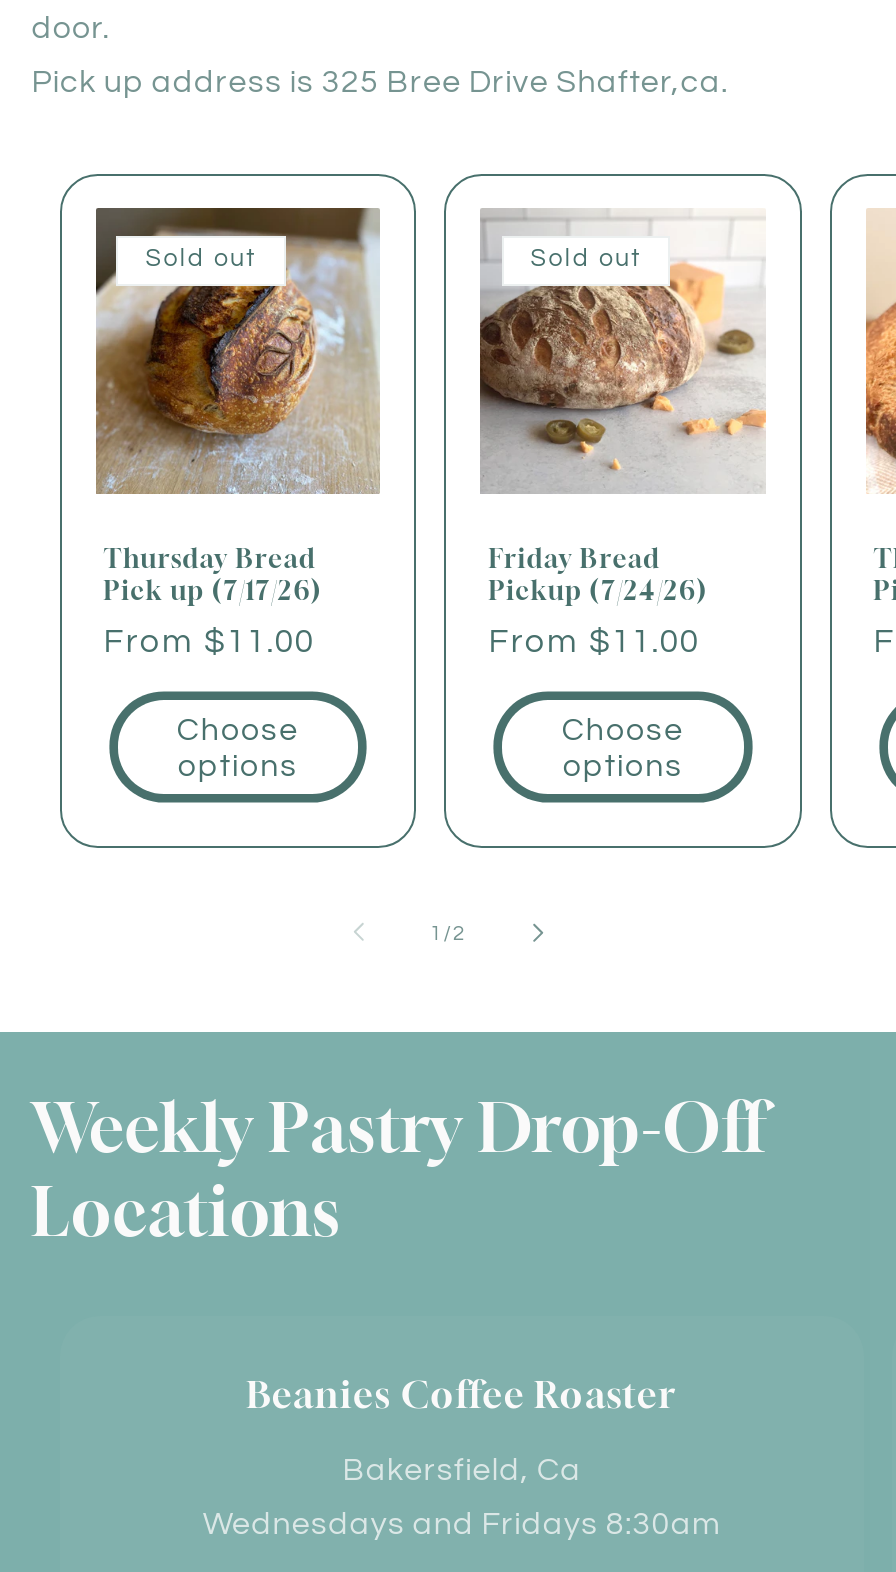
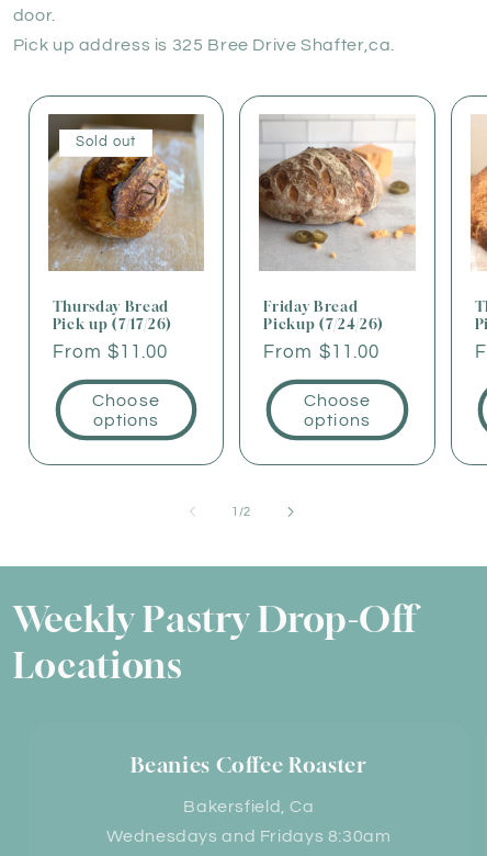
[530,246,641,272] Sold out -> none

